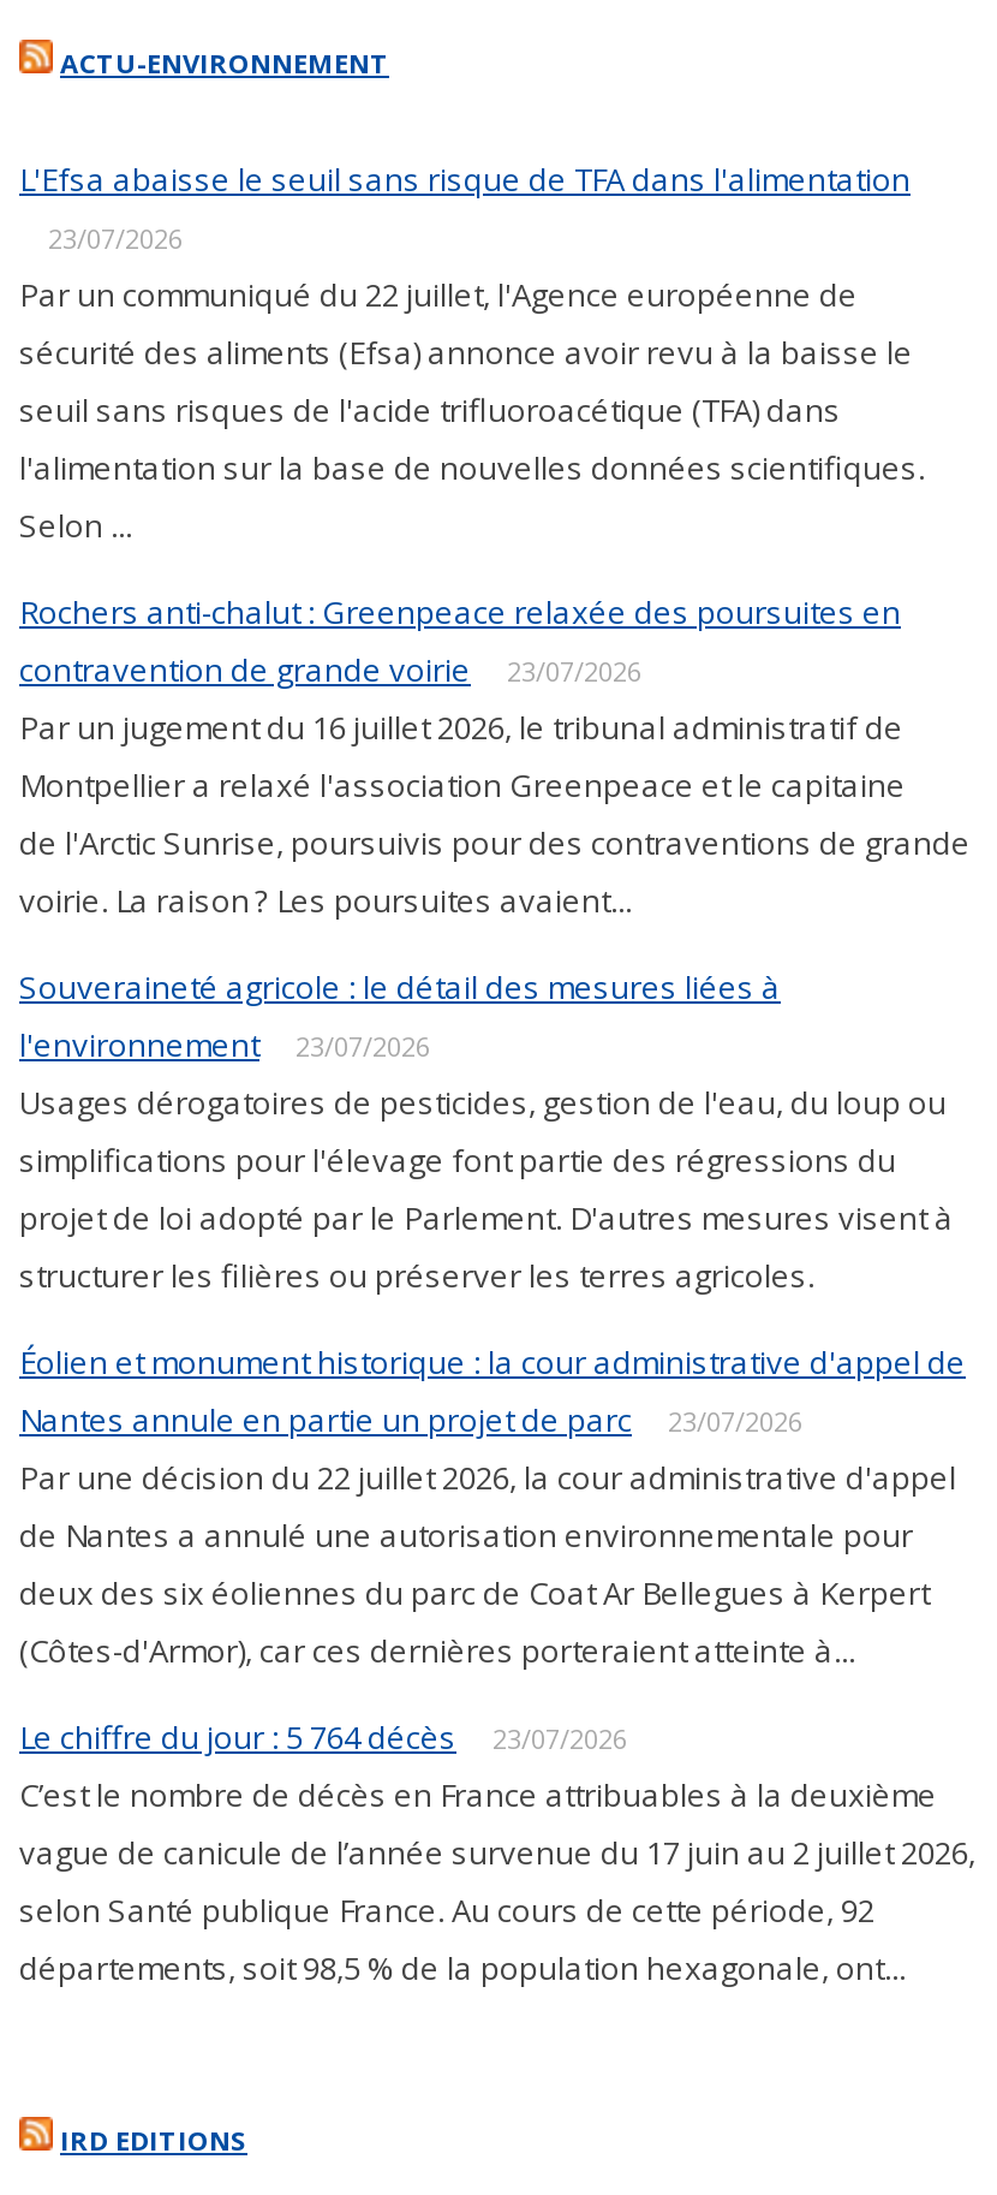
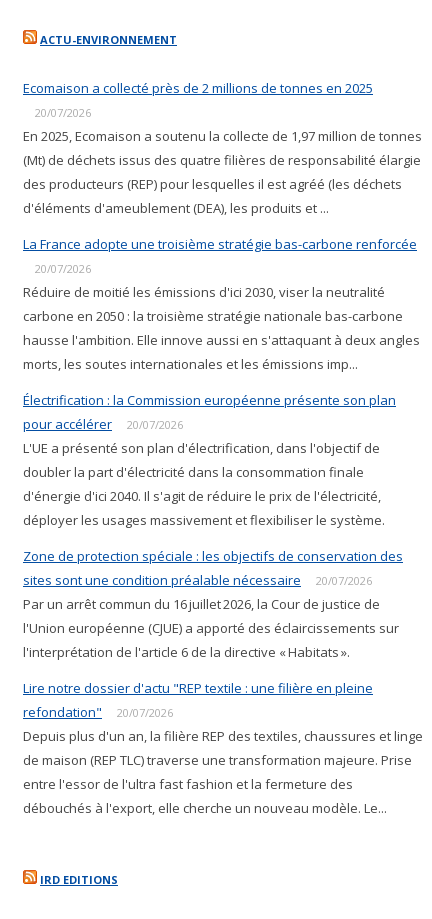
[19,158,925,547] L'Efsa abaisse le seuil sans risque de TFA dans l'alimentation | 23/07/2026 | Par un communiqué du 22 juillet, l'Agence européenne de | sécurité des aliments (Efsa) annonce avoir revu à la baisse le | seuil sans risques de l'acide trifluoroacétique (TFA) dans | l'alimentation sur la base de nouvelles données scientifiques. | Selon ... -> [23,79,422,217] Ecomaison a collecté près de 2 millions de tonnes en 2025 | 20/07/2026 | En 2025, Ecomaison a soutenu la collecte de 1,97 million de tonnes | (Mt) de déchets issus des quatre filières de responsabilité élargie | des producteurs (REP) pour lesquelles il est agréé (les déchets | d'éléments d'ameublement (DEA), les produits et ...
[19,591,971,922] Rochers anti-chalut : Greenpeace relaxée des poursuites en | contravention de grande voirie | 23/07/2026 | Par un jugement du 16 juillet 2026, le tribunal administratif de | Montpellier a relaxé l'association Greenpeace et le capitaine | de l'Arctic Sunrise, poursuivis pour des contraventions de grande | voirie. La raison ? Les poursuites avaient... -> [23,235,420,373] La France adopte une troisième stratégie bas-carbone renforcée | 20/07/2026 | Réduire de moitié les émissions d'ici 2030, viser la neutralité | carbone en 2050 : la troisième stratégie nationale bas-carbone | hausse l'ambition. Elle innove aussi en s'attaquant à deux angles | morts, les soutes internationales et les émissions imp...
[19,966,954,1298] Souveraineté agricole : le détail des mesures liées à | l'environnement | 23/07/2026 | Usages dérogatoires de pesticides, gestion de l'eau, du loup ou | simplifications pour l'élevage font partie des régressions du | projet de loi adopté par le Parlement. D'autres mesures visent à | structurer les filières ou préserver les terres agricoles. -> [23,391,396,529] Électrification : la Commission européenne présente son plan | pour accélérer | 20/07/2026 | L'UE a présenté son plan d'électrification, dans l'objectif de | doubler la part d'électricité dans la consommation finale | d'énergie d'ici 2040. Il s'agit de réduire le prix de l'électricité, | déployer les usages massivement et flexibiliser le système.
[19,1341,966,1673] Éolien et monument historique : la cour administrative d'appel de | Nantes annule en partie un projet de parc | 23/07/2026 | Par une décision du 22 juillet 2026, la cour administrative d'appel | de Nantes a annulé une autorisation environnementale pour | deux des six éoliennes du parc de Coat Ar Bellegues à Kerpert | (Côtes-d'Armor), car ces dernières porteraient atteinte à... -> [23,547,403,661] Zone de protection spéciale : les objectifs de conservation des | sites sont une condition préalable nécessaire | 20/07/2026 | Par un arrêt commun du 16 juillet 2026, la Cour de justice de | l'Union européenne (CJUE) a apporté des éclaircissements sur | l'interprétation de l'article 6 de la directive « Habitats ».
[19,1716,975,1990] Le chiffre du jour : 5 764 décès | 23/07/2026 | C’est le nombre de décès en France attribuables à la deuxième | vague de canicule de l’année survenue du 17 juin au 2 juillet 2026, | selon Santé publique France. Au cours de cette période, 92 | départements, soit 98,5 % de la population hexagonale, ont... -> [23,679,423,817] Lire notre dossier d'actu "REP textile : une filière en pleine | refondation" | 20/07/2026 | Depuis plus d'un an, la filière REP des textiles, chaussures et linge | de maison (REP TLC) traverse une transformation majeure. Prise | entre l'essor de l'ultra fast fashion et la fermeture des | débouchés à l'export, elle cherche un nouveau modèle. Le...

